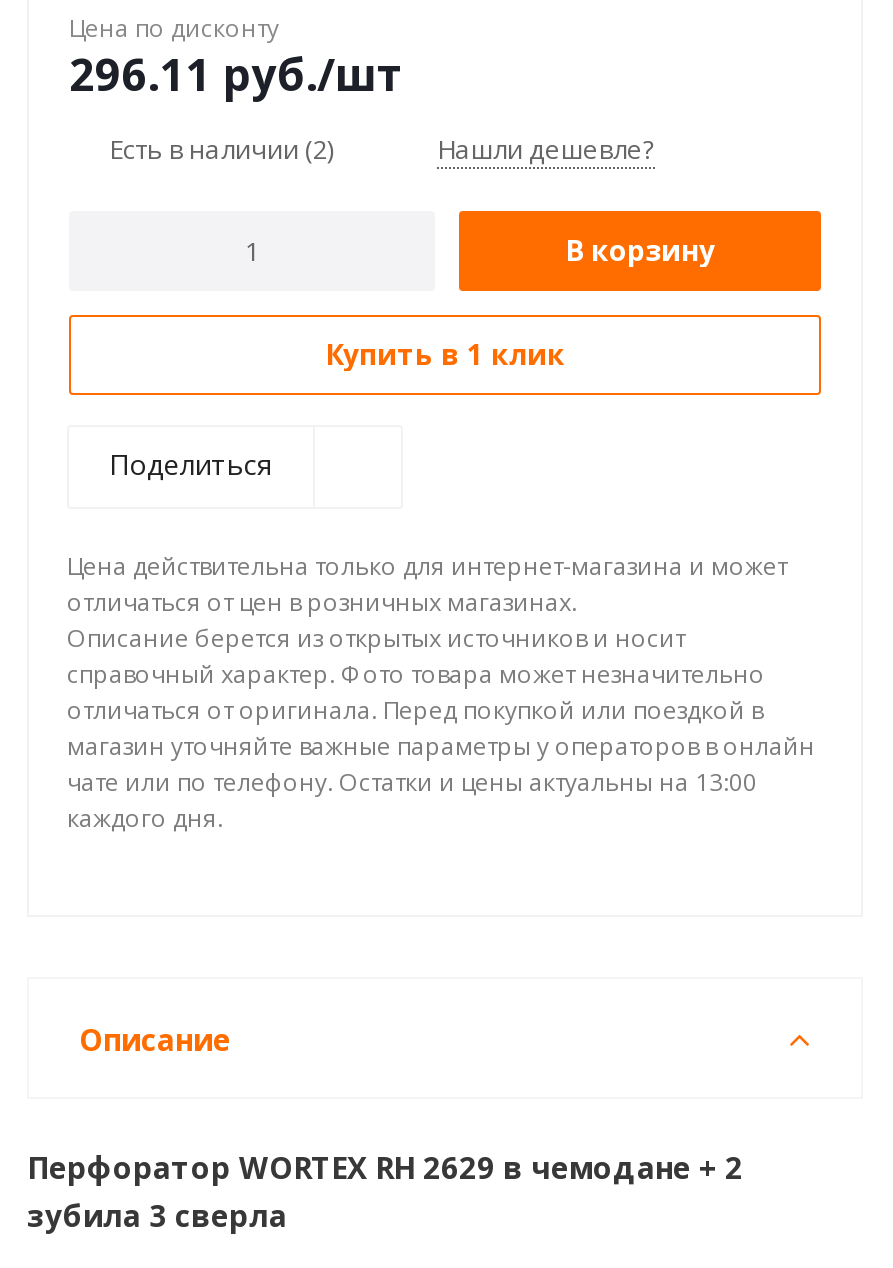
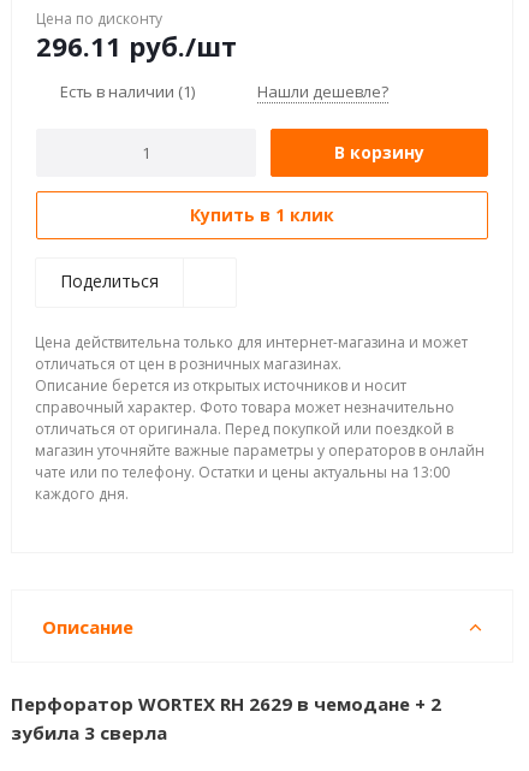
[109,130,333,166] Есть в наличии (2) -> [60,80,195,102] Есть в наличии (1)

